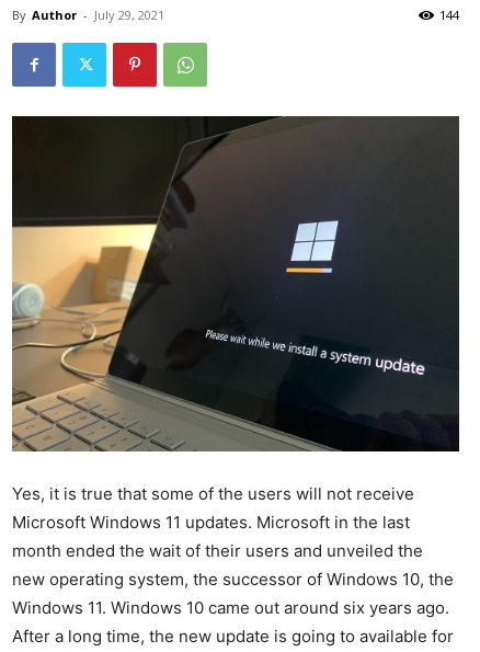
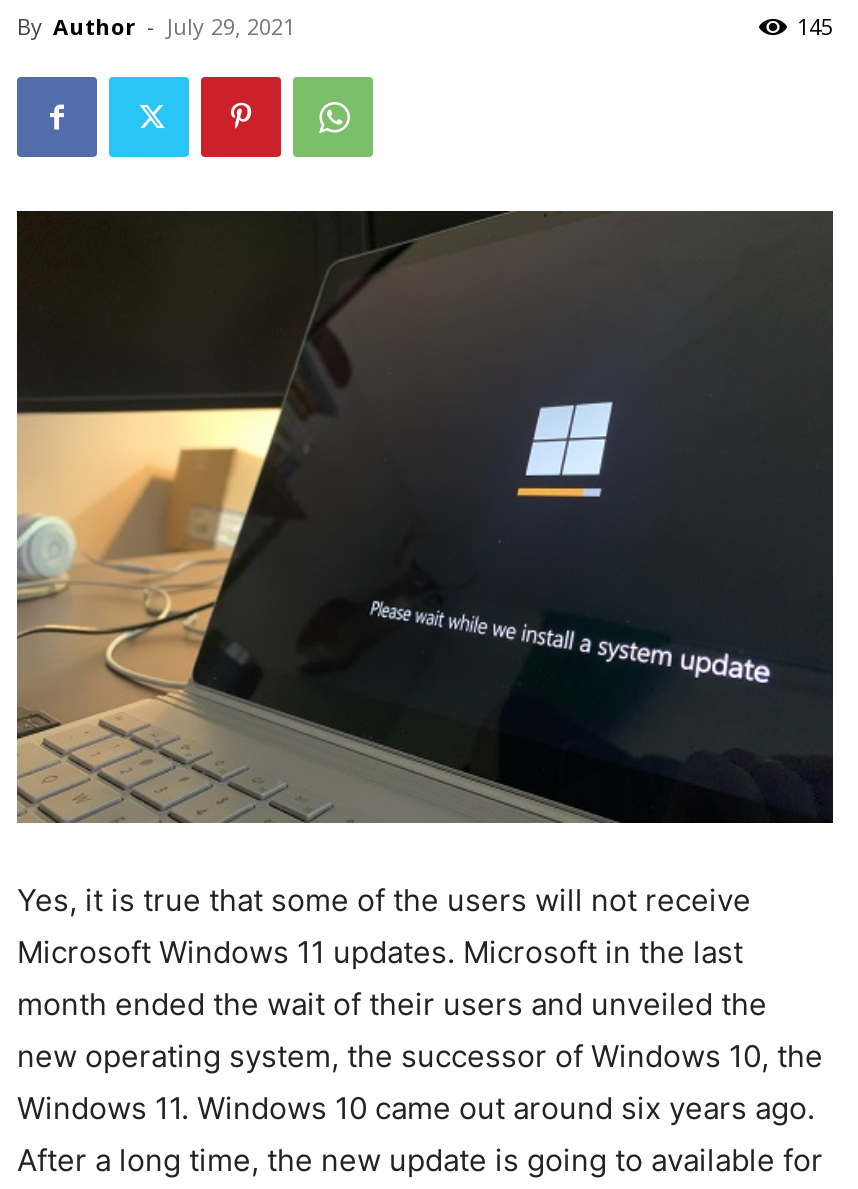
[439,7,459,23] 144 -> [797,11,833,41] 145

